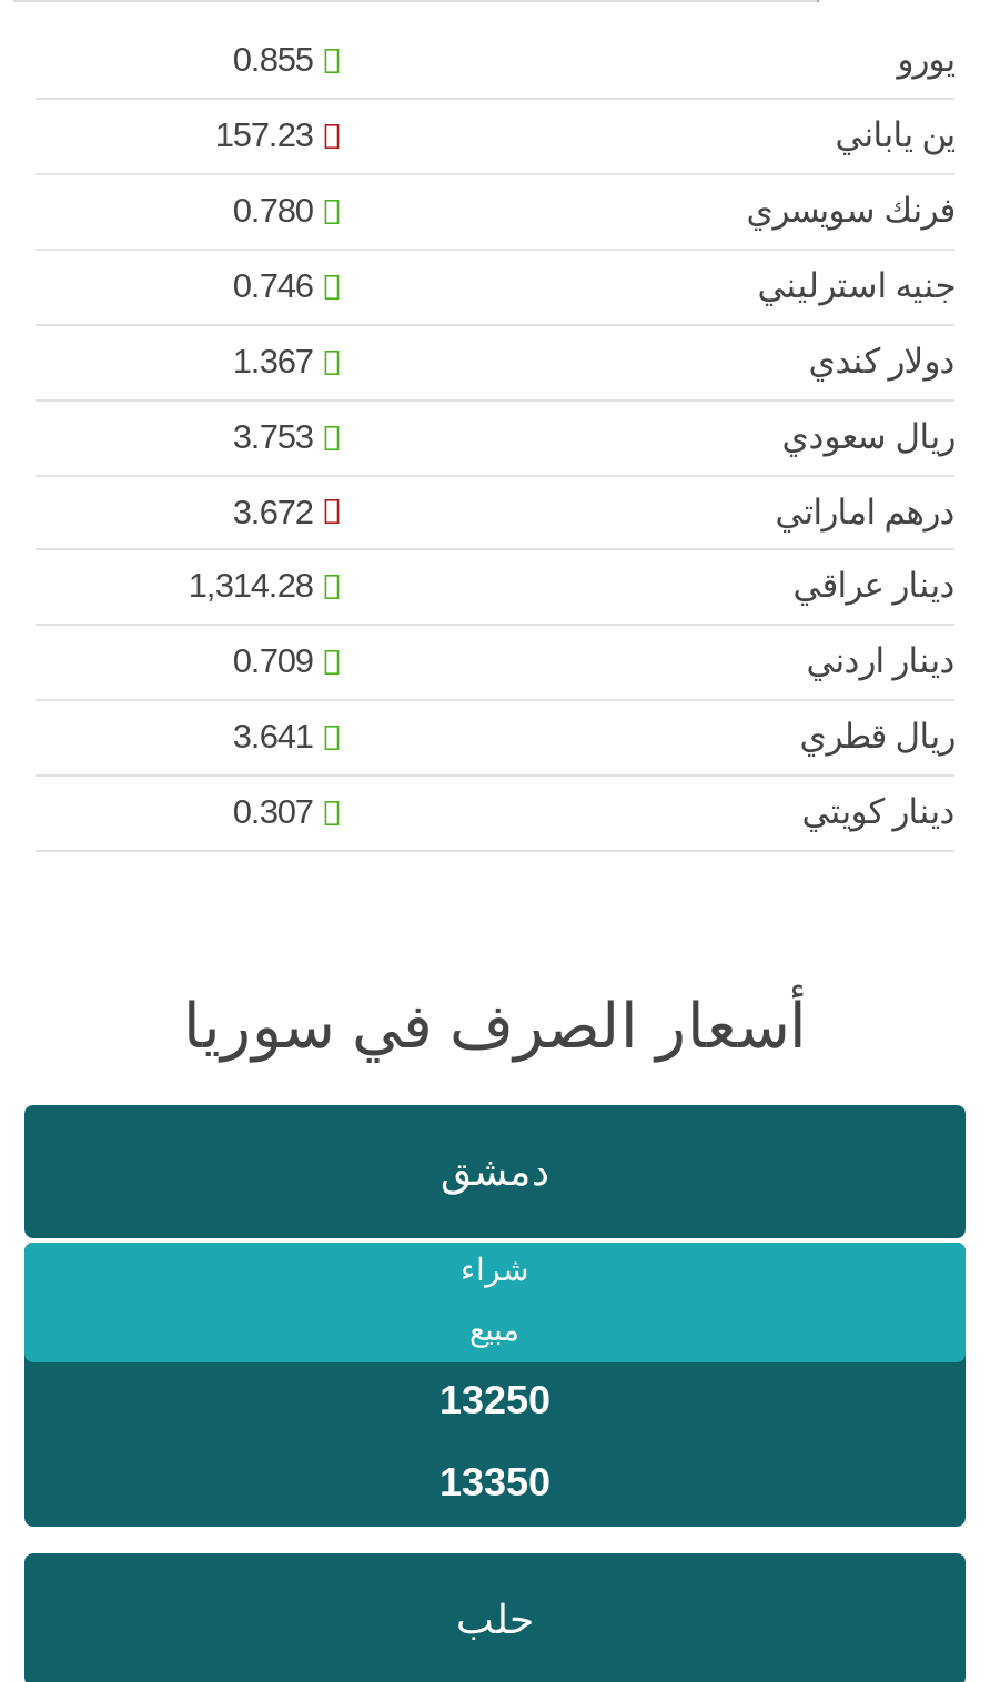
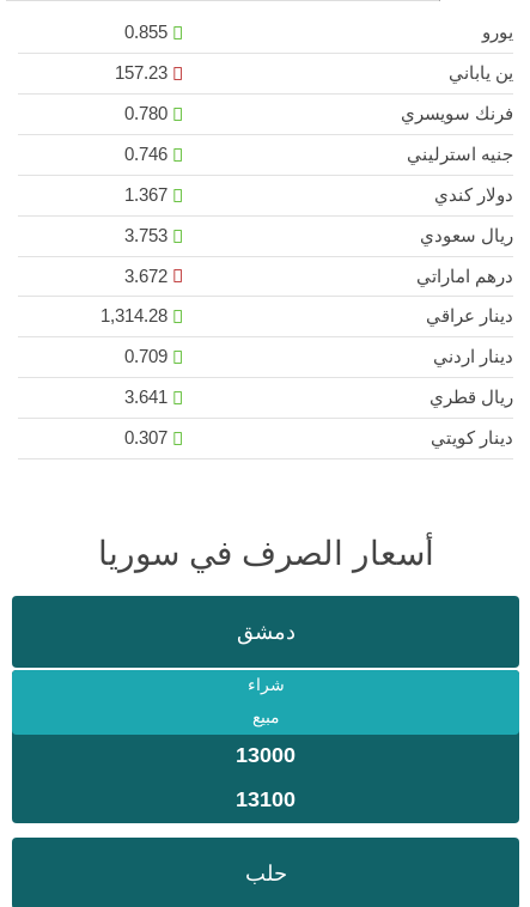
[440,1377,550,1421] 13250 -> [236,743,296,767] 13000
[440,1459,550,1504] 13350 -> [236,787,296,811] 13100

